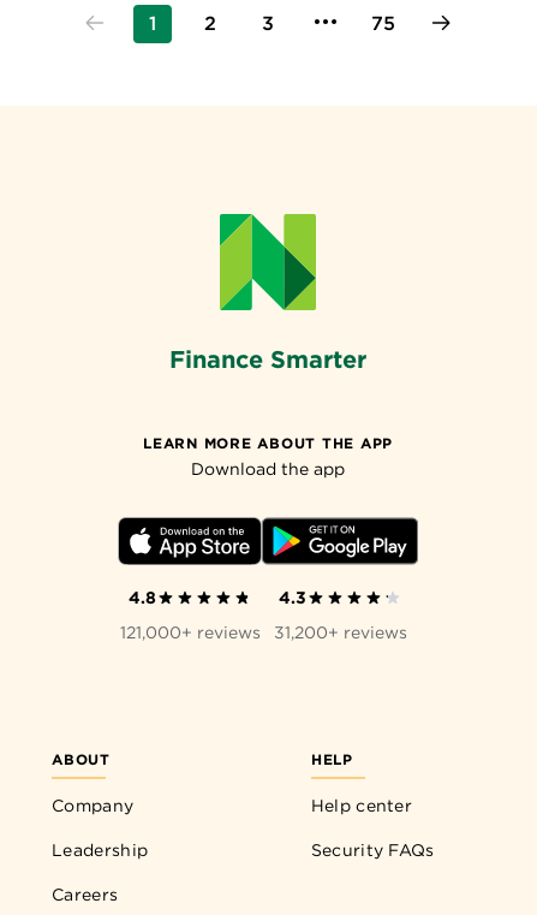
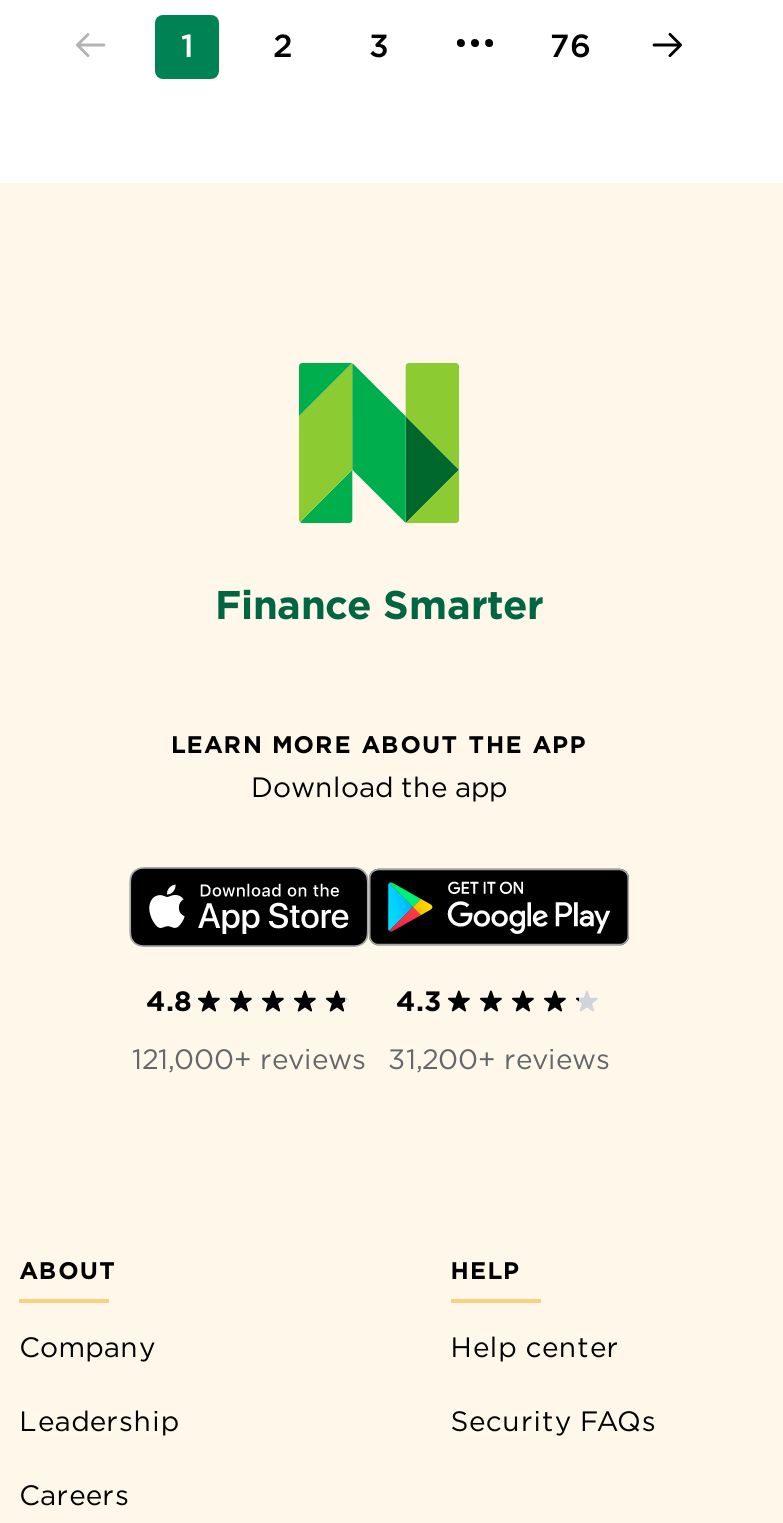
[371,12,395,35] 75 -> [550,28,592,66] 76

